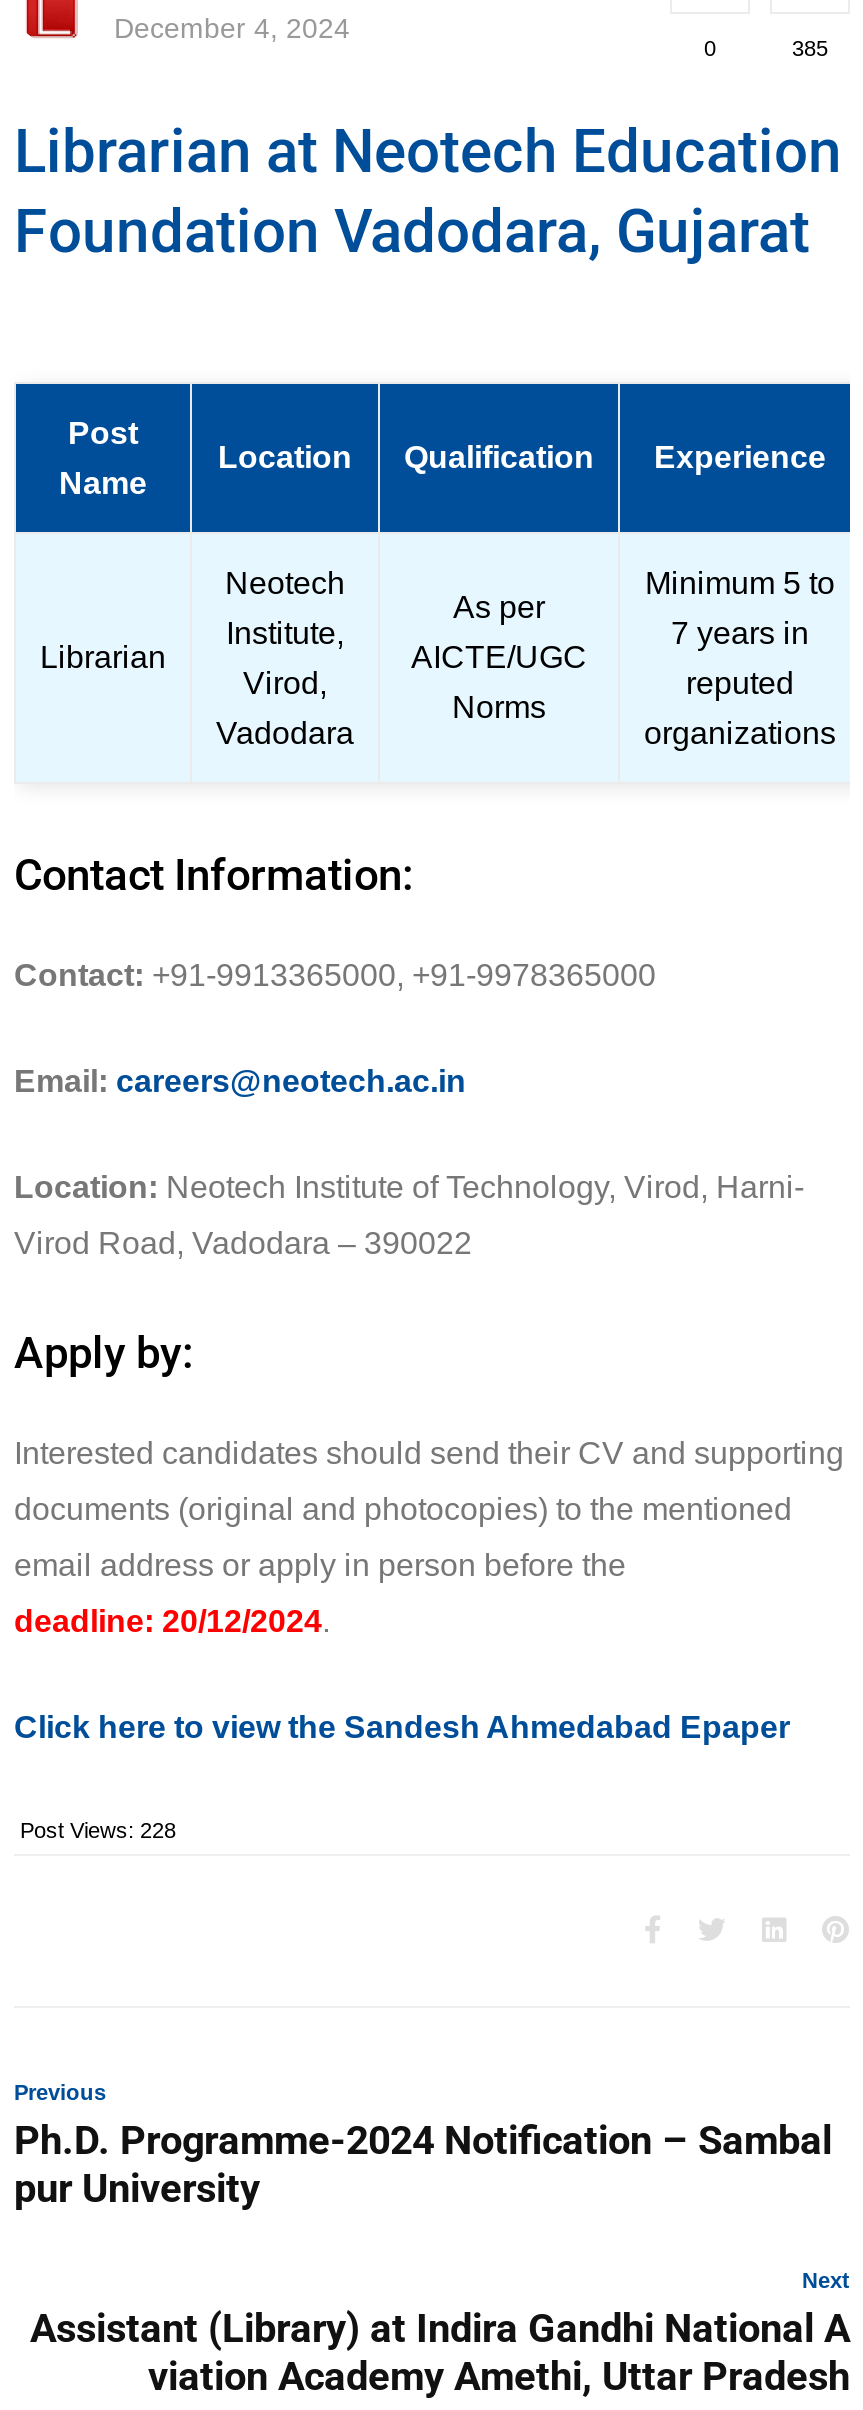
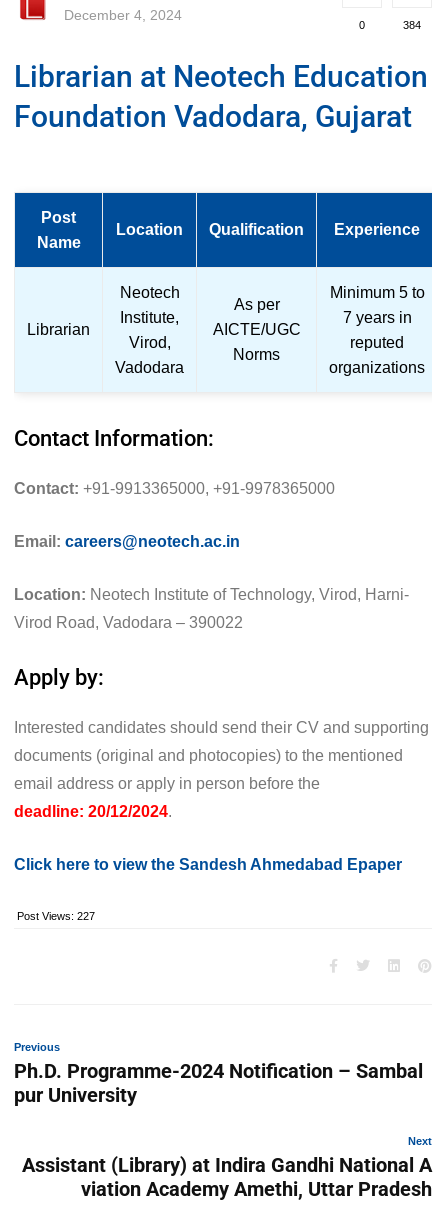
[792,36,828,60] 385 -> [403,19,421,31] 384
[20,1818,176,1842] Post Views: 228 -> [17,910,95,922] Post Views: 227

